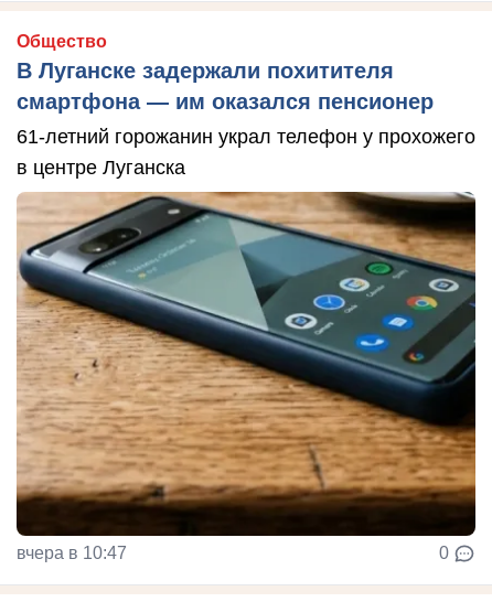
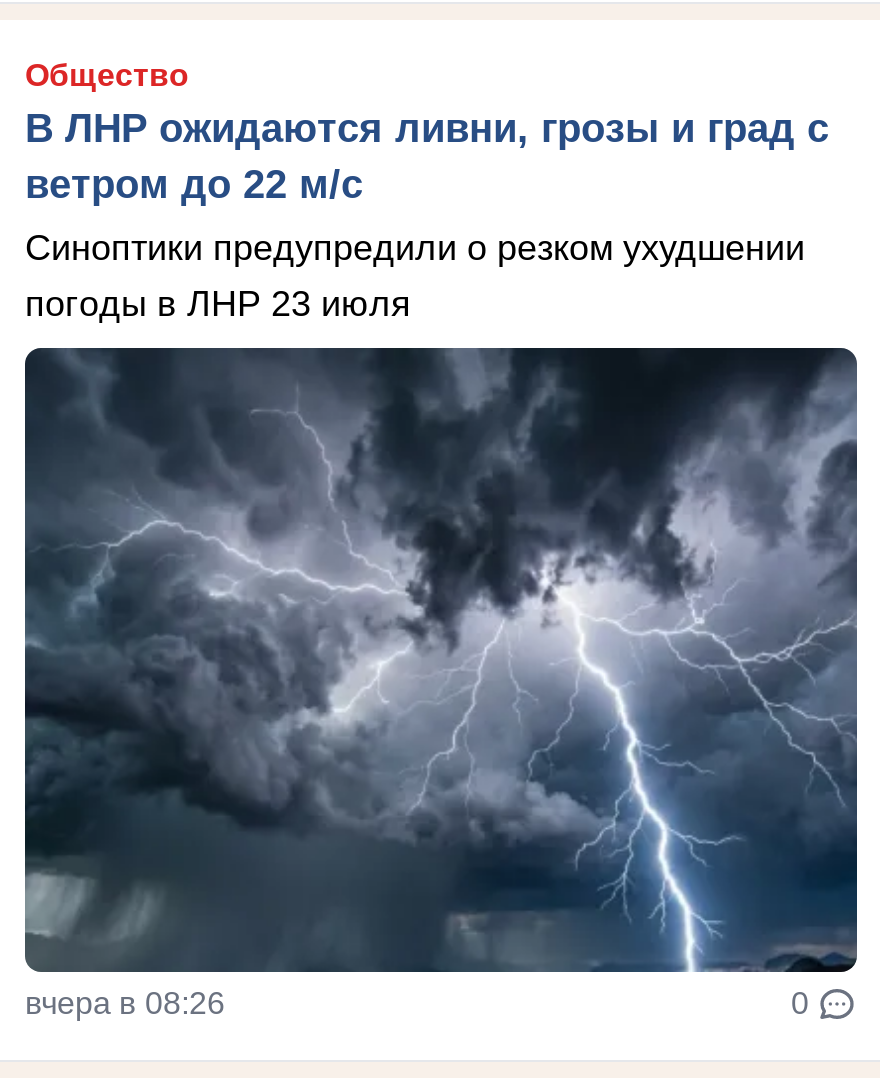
[17,58,434,113] В Луганске задержали похитителя | смартфона — им оказался пенсионер -> [25,105,829,205] В ЛНР ожидаются ливни, грозы и град с | ветром до 22 м/с
[17,125,475,178] 61-летний горожанин украл телефон у прохожего | в центре Луганска -> [25,227,805,323] Синоптики предупредили о резком ухудшении | погоды в ЛНР 23 июля
[15,191,477,562] [image] | вчера в 10:47 -> [23,346,859,1019] [image] | вчера в 08:26

